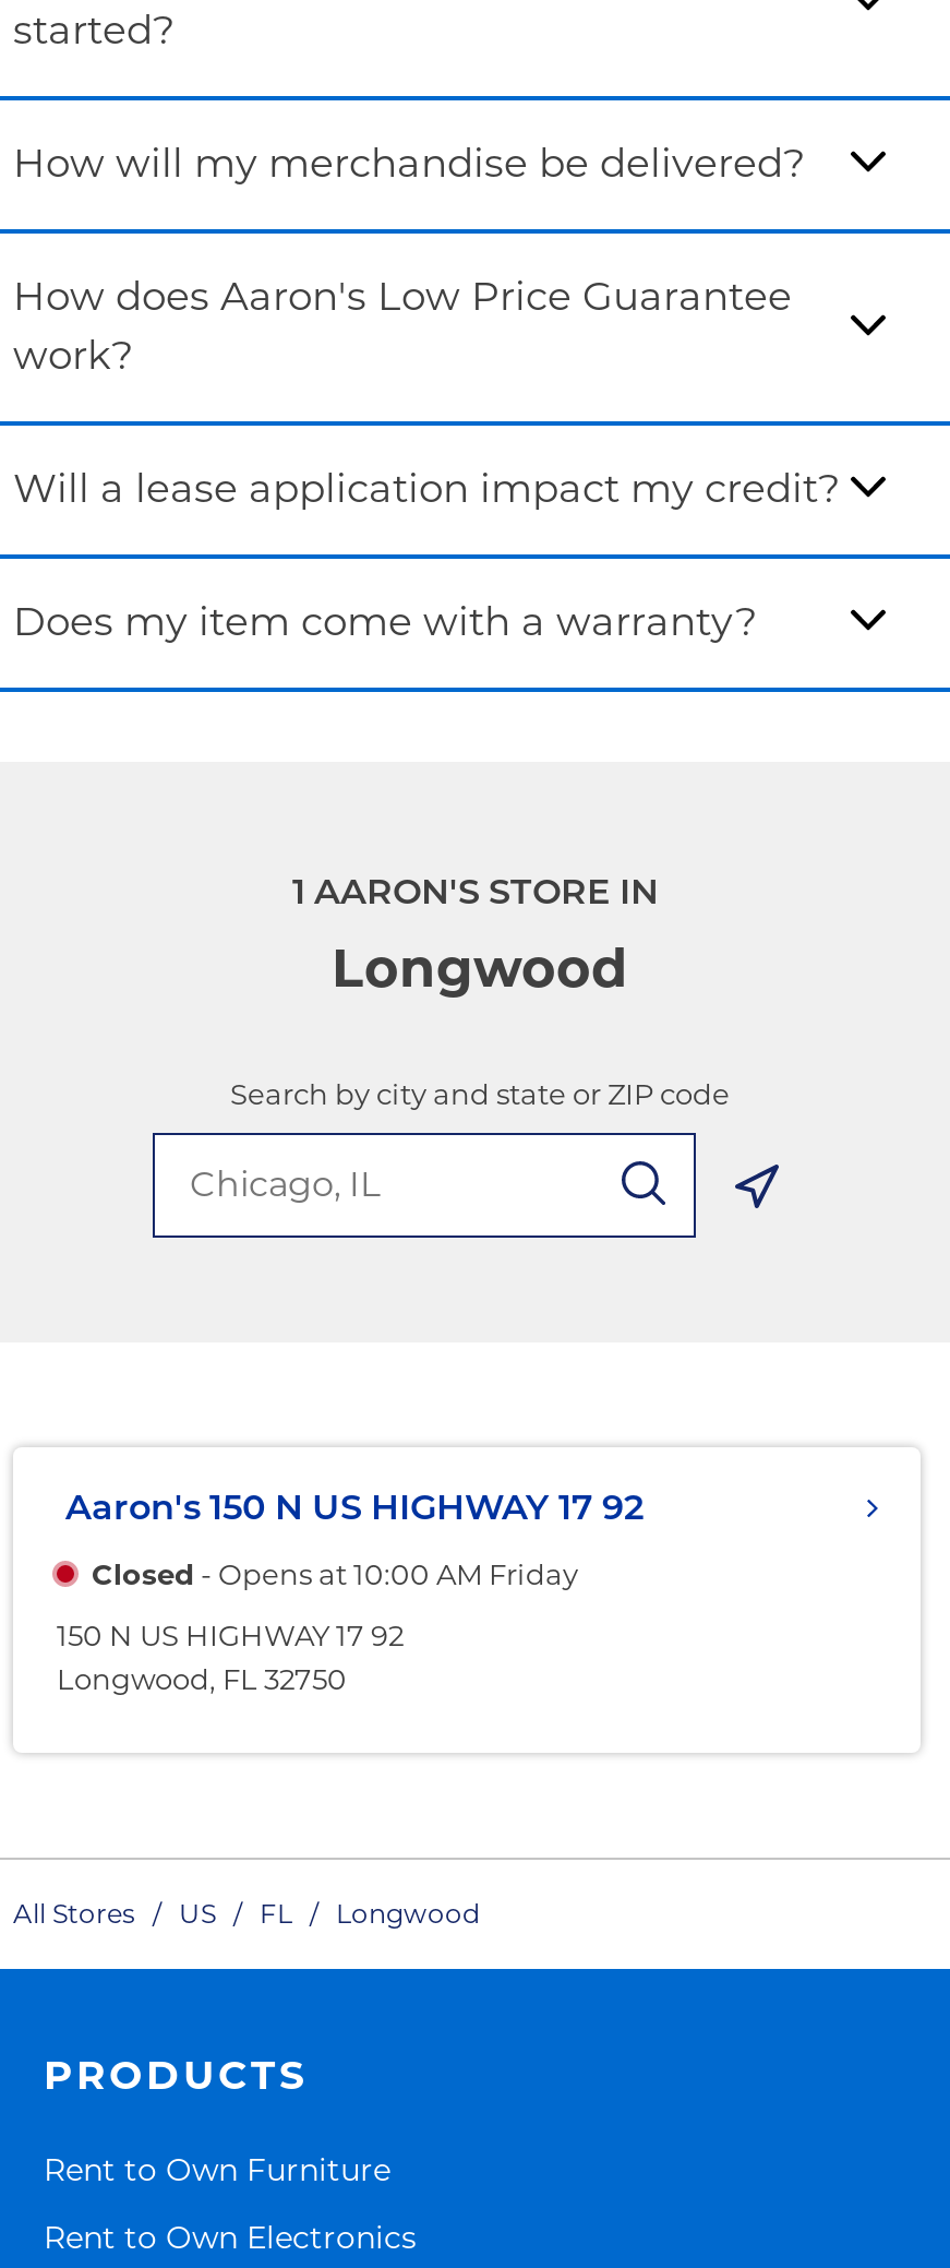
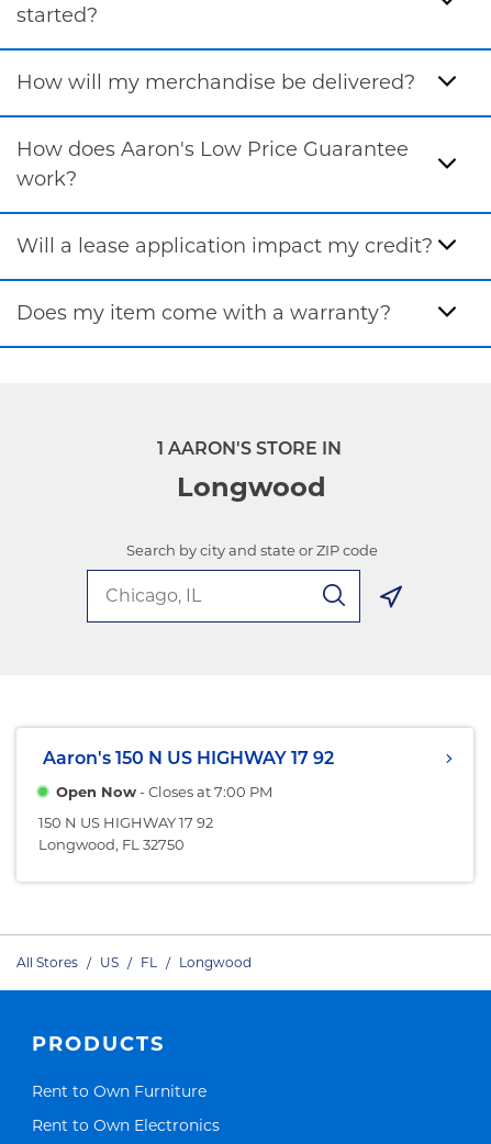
[92,1556,578,1591] Closed - Opens at 10:00 AM Friday -> [56,783,272,800] Open Now - Closes at 7:00 PM

